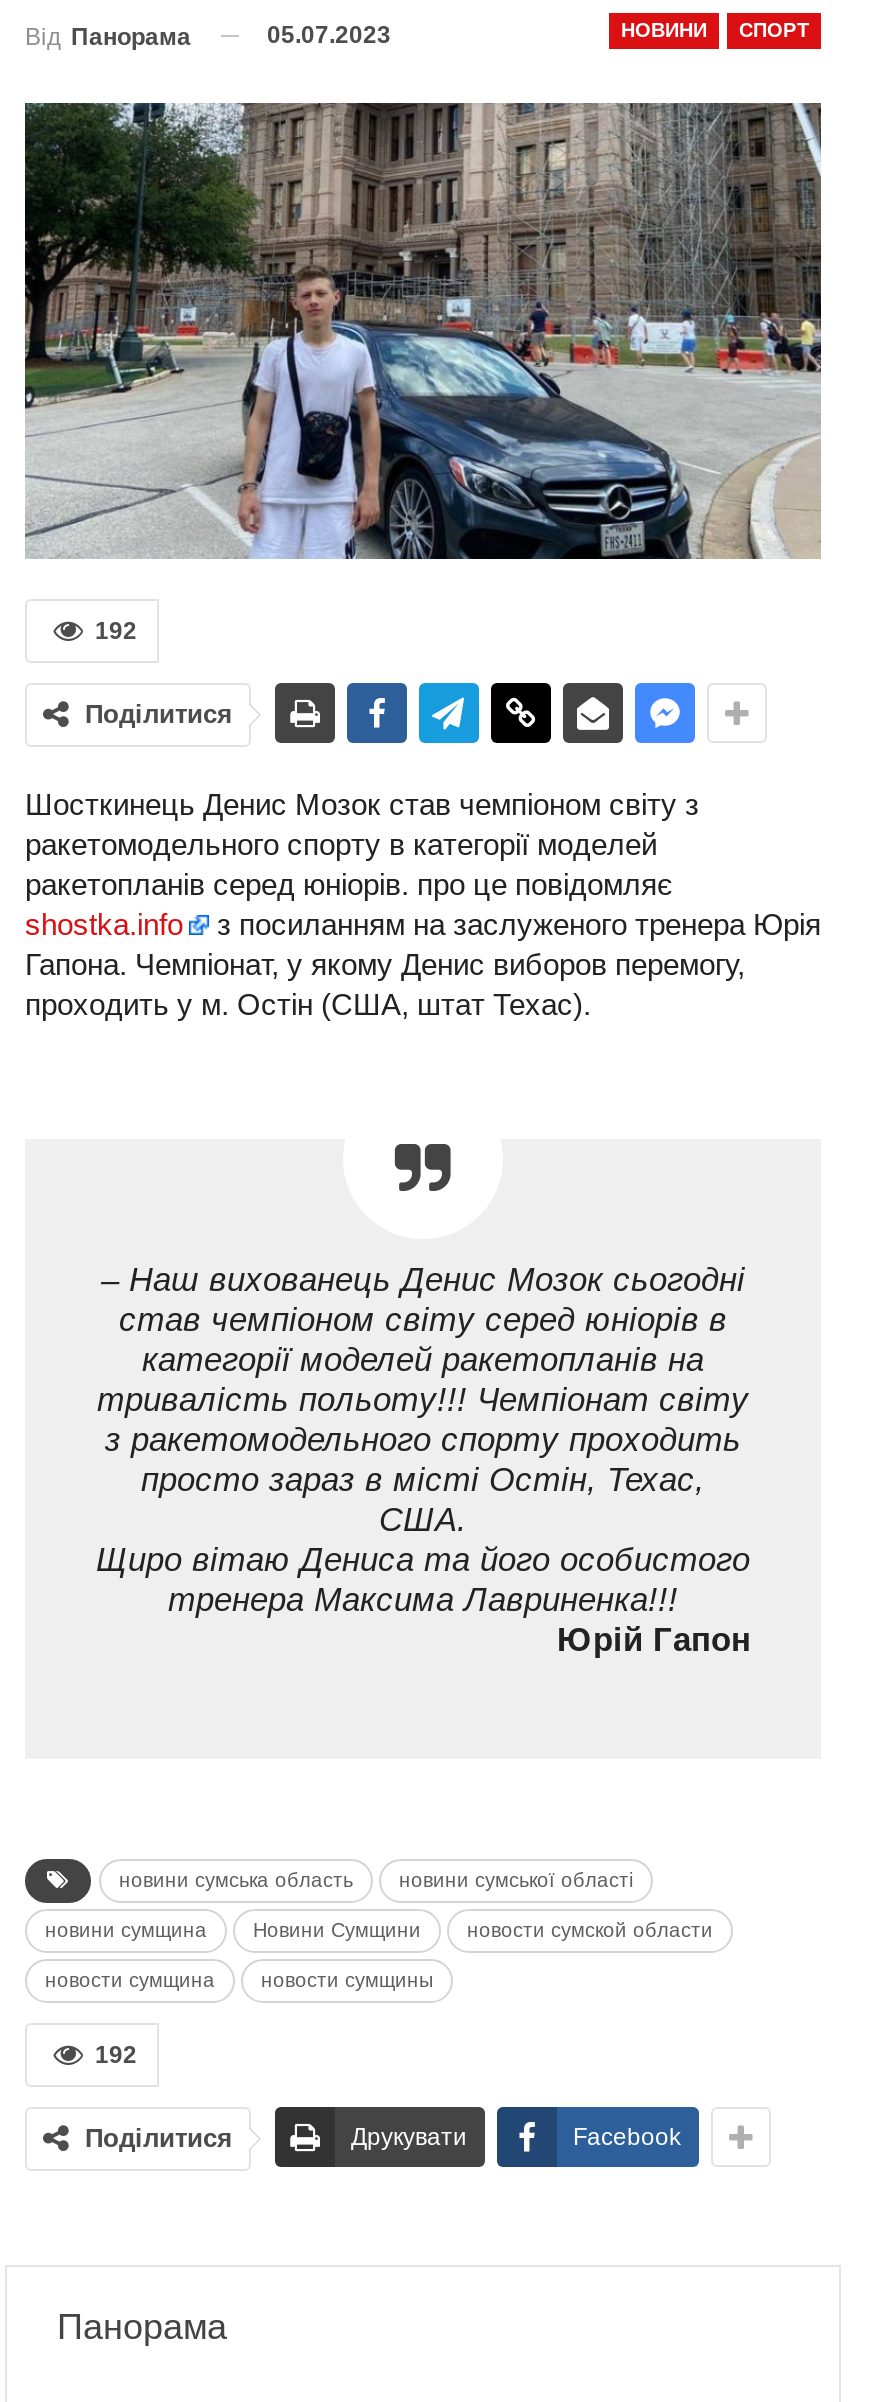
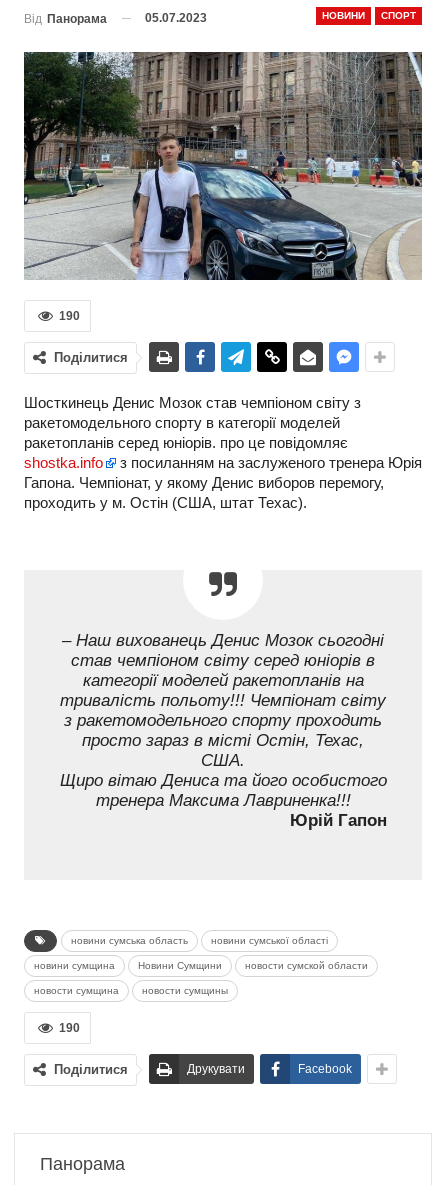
[95,617,137,645] 192 -> [59,309,80,323] 190
[95,2041,137,2069] 192 -> [59,1021,80,1035] 190

